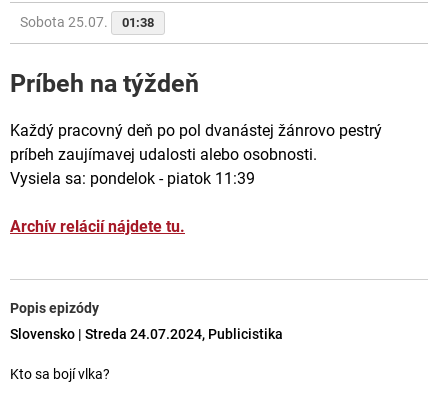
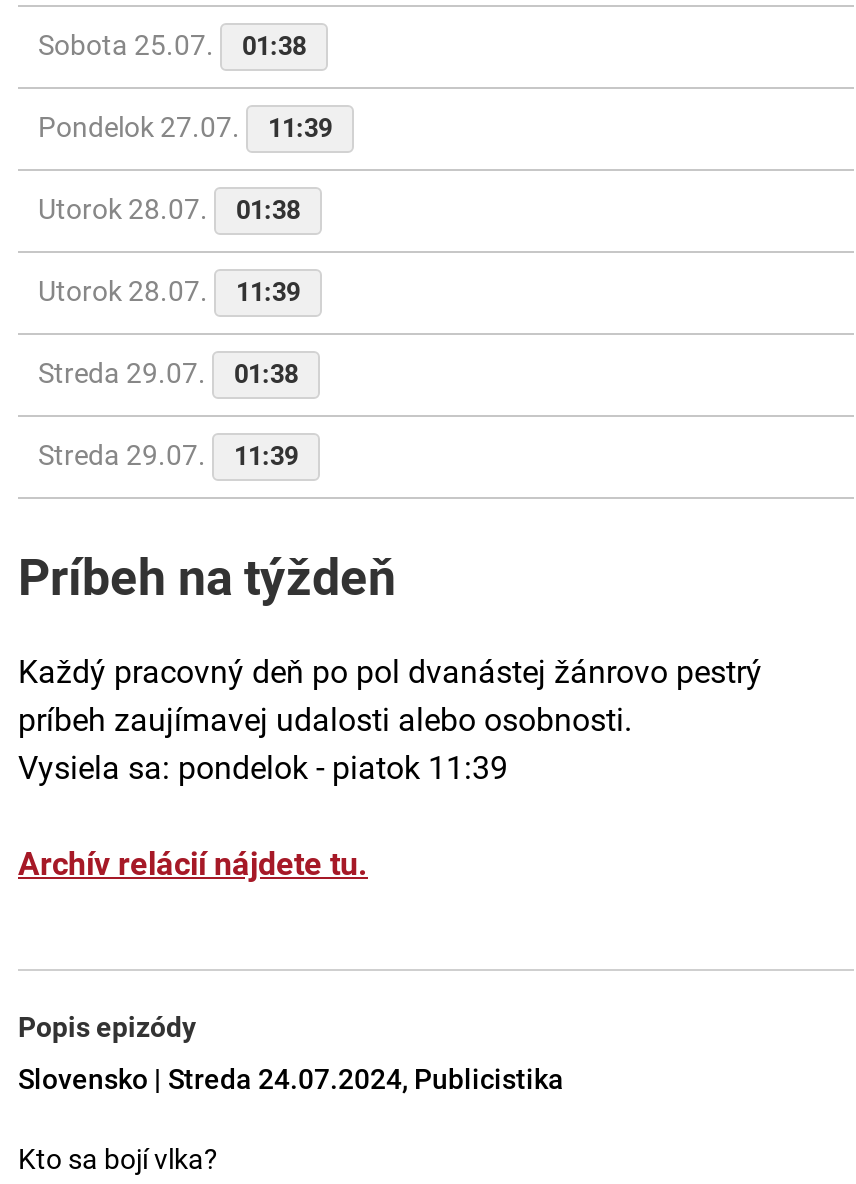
none -> [38,112,332,472] Pondelok 27.07. | 11:39 | Utorok 28.07. | 01:38 | Utorok 28.07. | 11:39 | Streda 29.07. | 01:38 | Streda 29.07. | 11:39

